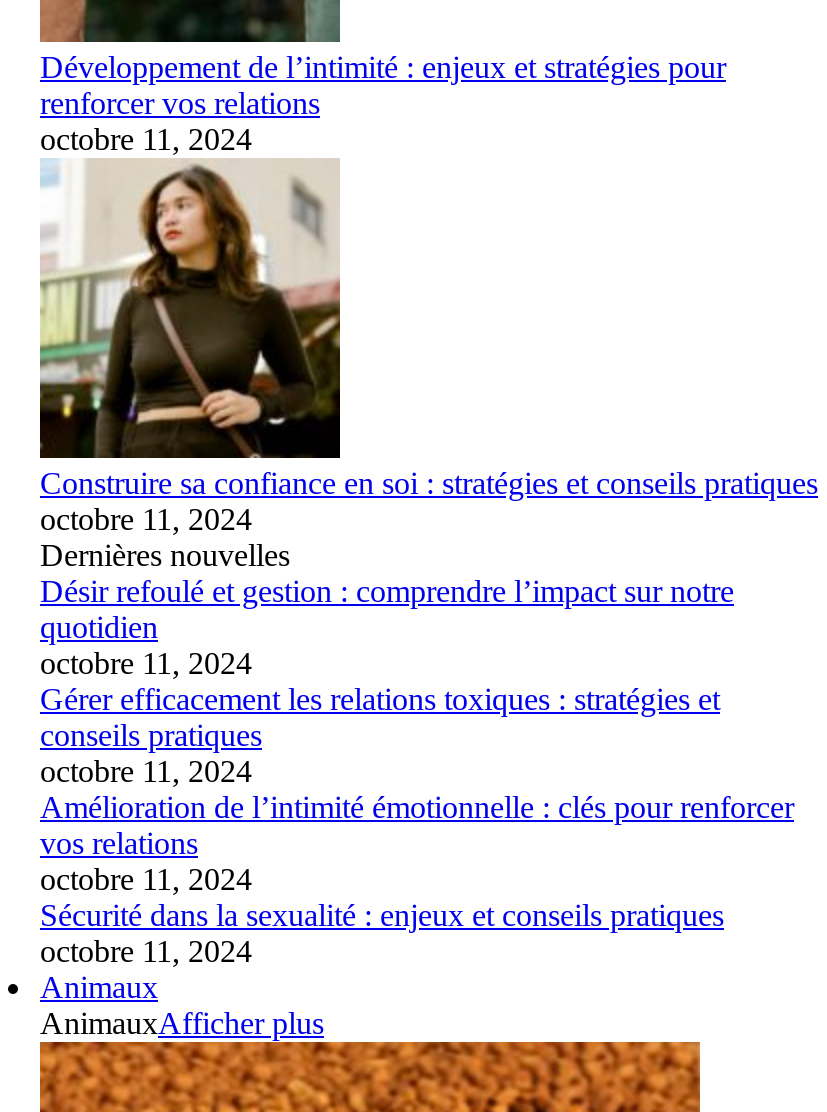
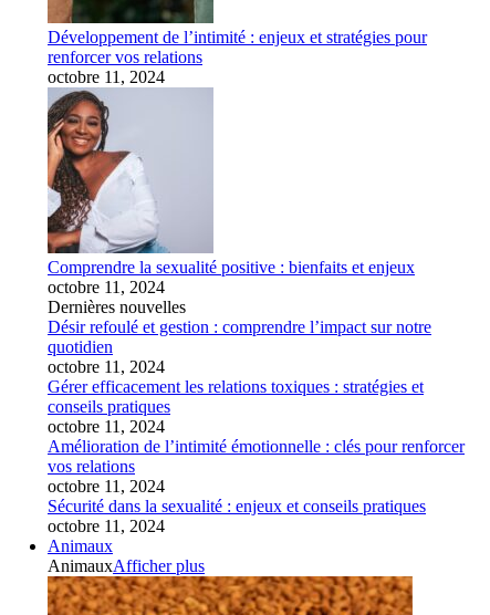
[38,162,818,500] [image] | Construire sa confiance en soi : stratégies et conseils pratiques -> [46,88,415,277] [image] | Comprendre la sexualité positive : bienfaits et enjeux

